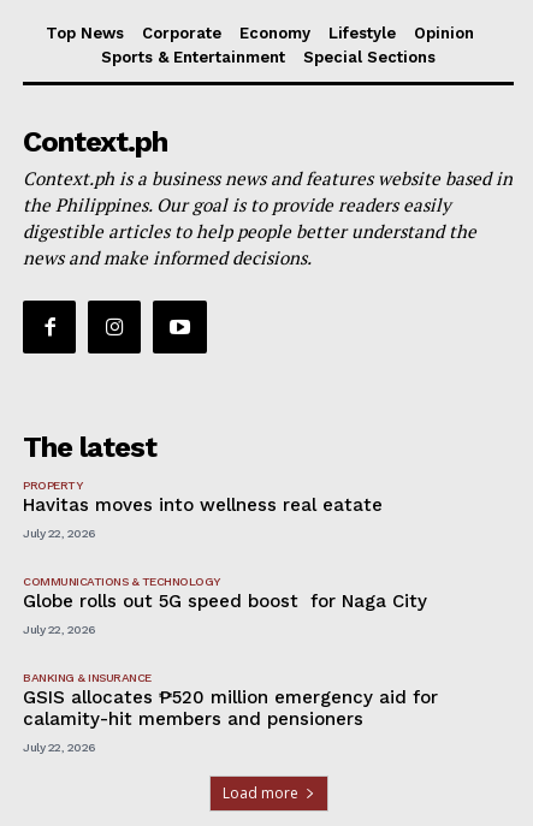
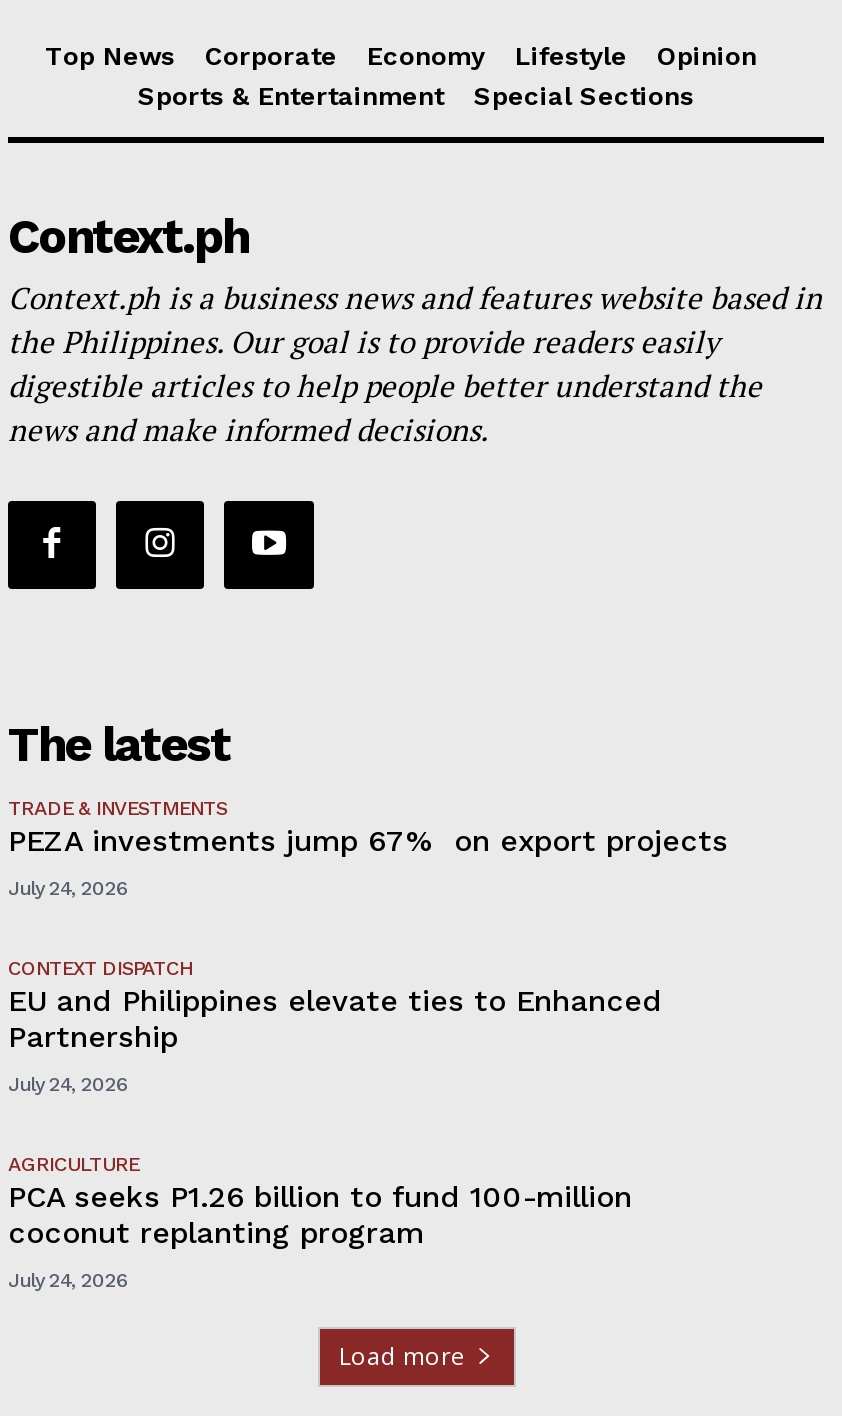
[23,479,383,516] PROPERTY | Havitas moves into wellness real eatate -> [8,797,728,859] TRADE & INVESTMENTS | PEZA investments jump 67% on export projects
[23,527,94,540] July 22, 2026 -> [8,877,127,899] July 24, 2026
[23,575,427,612] COMMUNICATIONS & TECHNOLOGY | Globe rolls out 5G speed boost for Naga City -> [8,957,662,1055] CONTEXT DISPATCH | EU and Philippines elevate ties to Enhanced | Partnership
[23,623,94,637] July 22, 2026 -> [8,1073,127,1095] July 24, 2026
[23,671,438,730] BANKING & INSURANCE | GSIS allocates ₱520 million emergency aid for | calamity-hit members and pensioners -> [8,1153,632,1251] AGRICULTURE | PCA seeks P1.26 billion to fund 100-million | coconut replanting program
[23,741,94,754] July 22, 2026 -> [8,1269,127,1291] July 24, 2026

